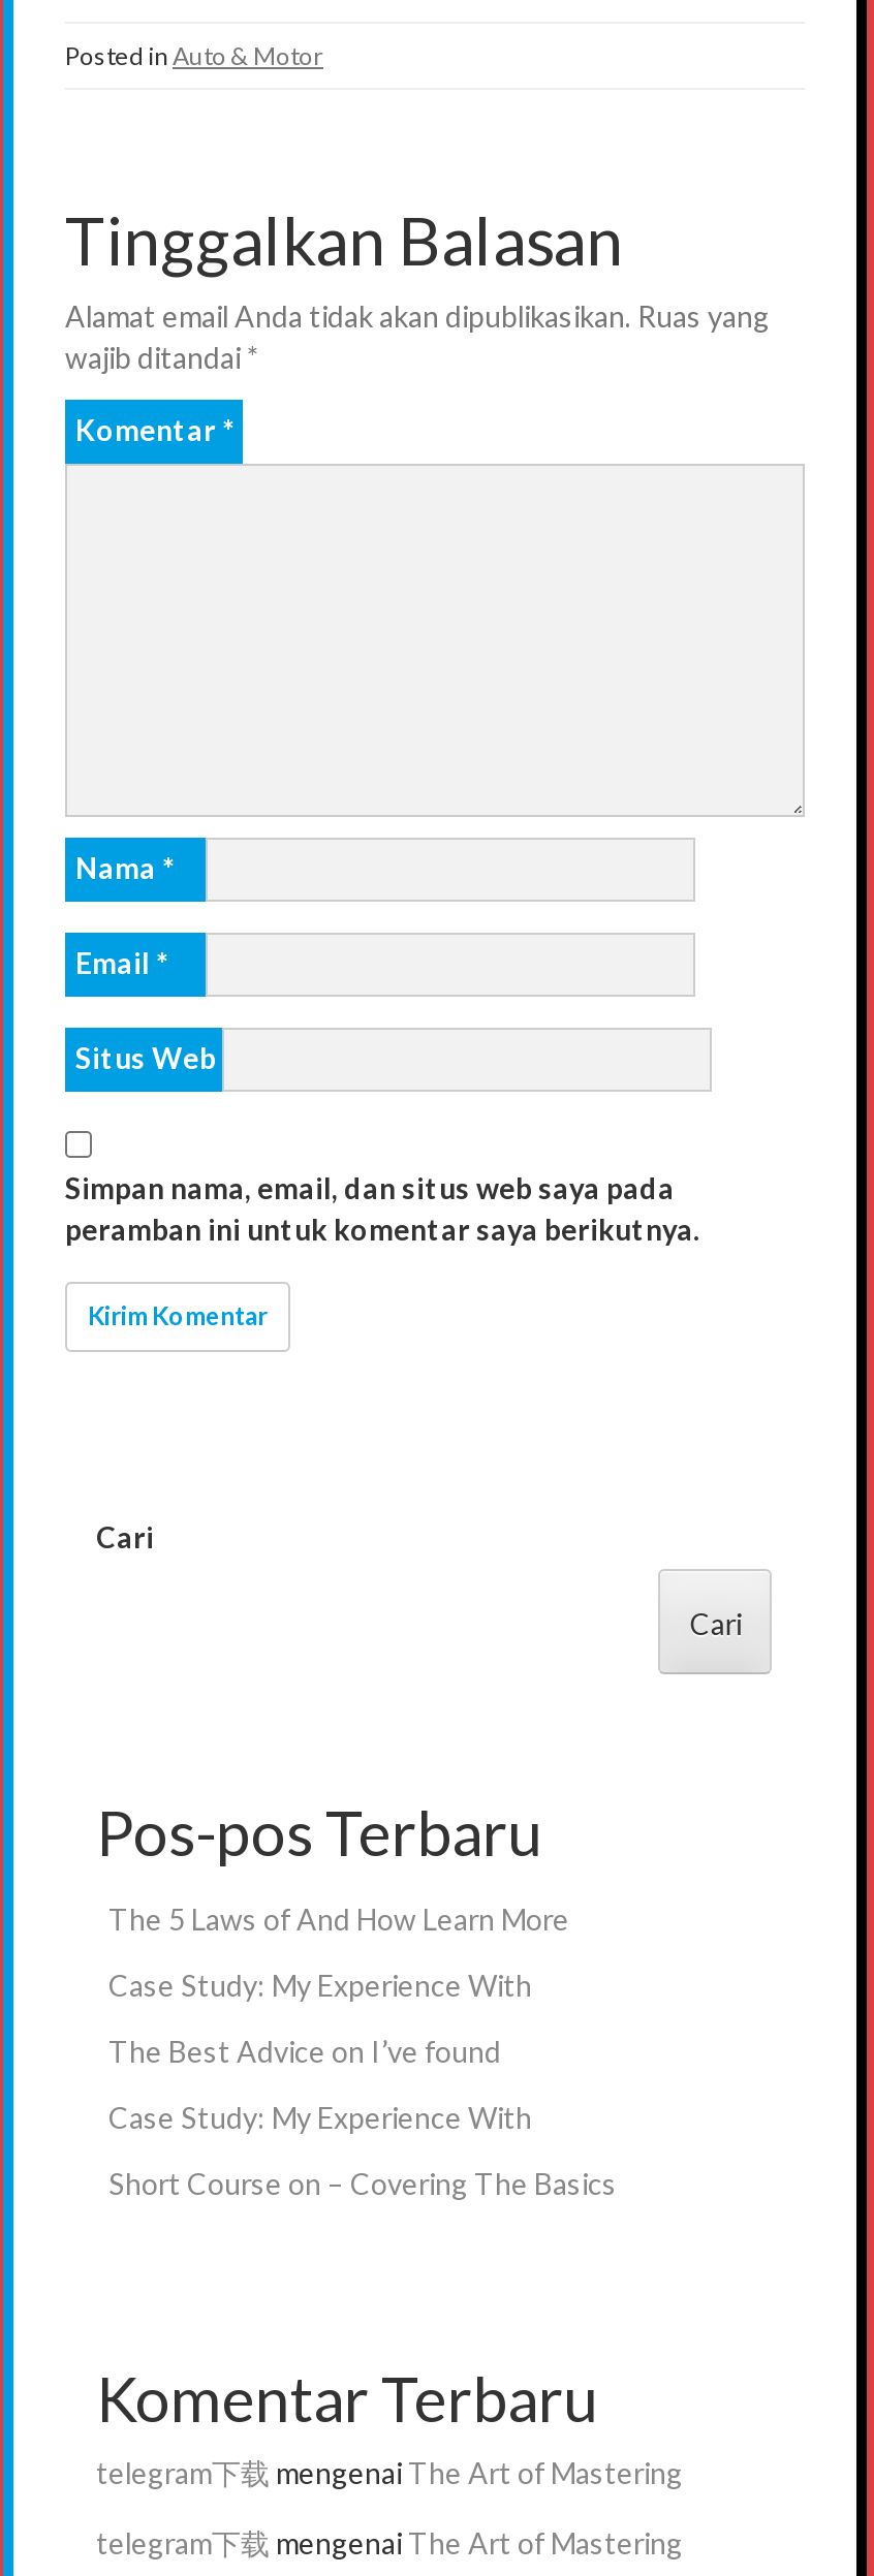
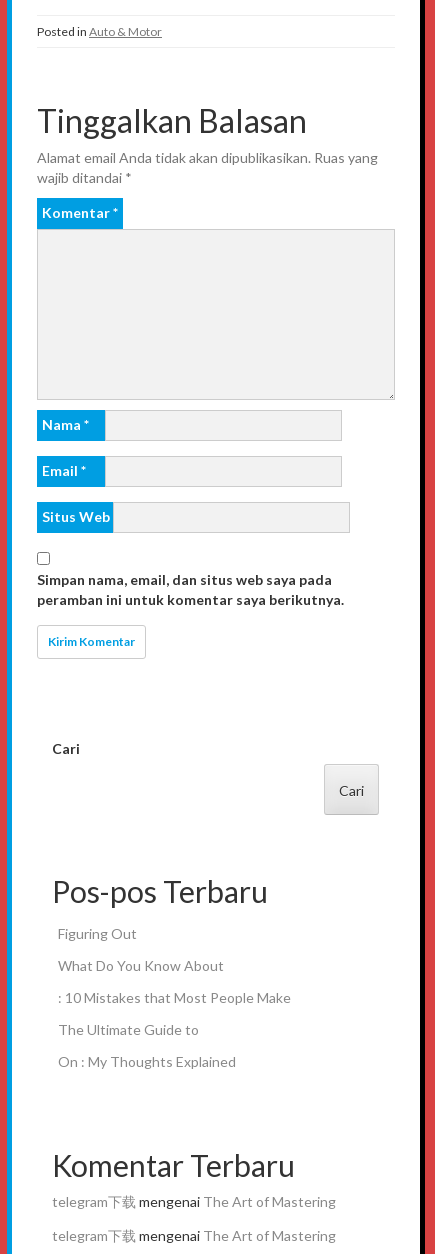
[108,1902,569,1937] The 5 Laws of And How Learn More -> [58,925,137,942] Figuring Out
[108,1968,532,2004] Case Study: My Experience With -> [58,957,224,974] What Do You Know About
[108,2035,501,2070] The Best Advice on I’ve found -> [58,989,291,1006] : 10 Mistakes that Most People Make
[108,2101,532,2136] Case Study: My Experience With -> [58,1021,199,1038] The Ultimate Guide to
[108,2167,617,2202] Short Course on – Covering The Basics -> [58,1053,236,1070] On : My Thoughts Explained

